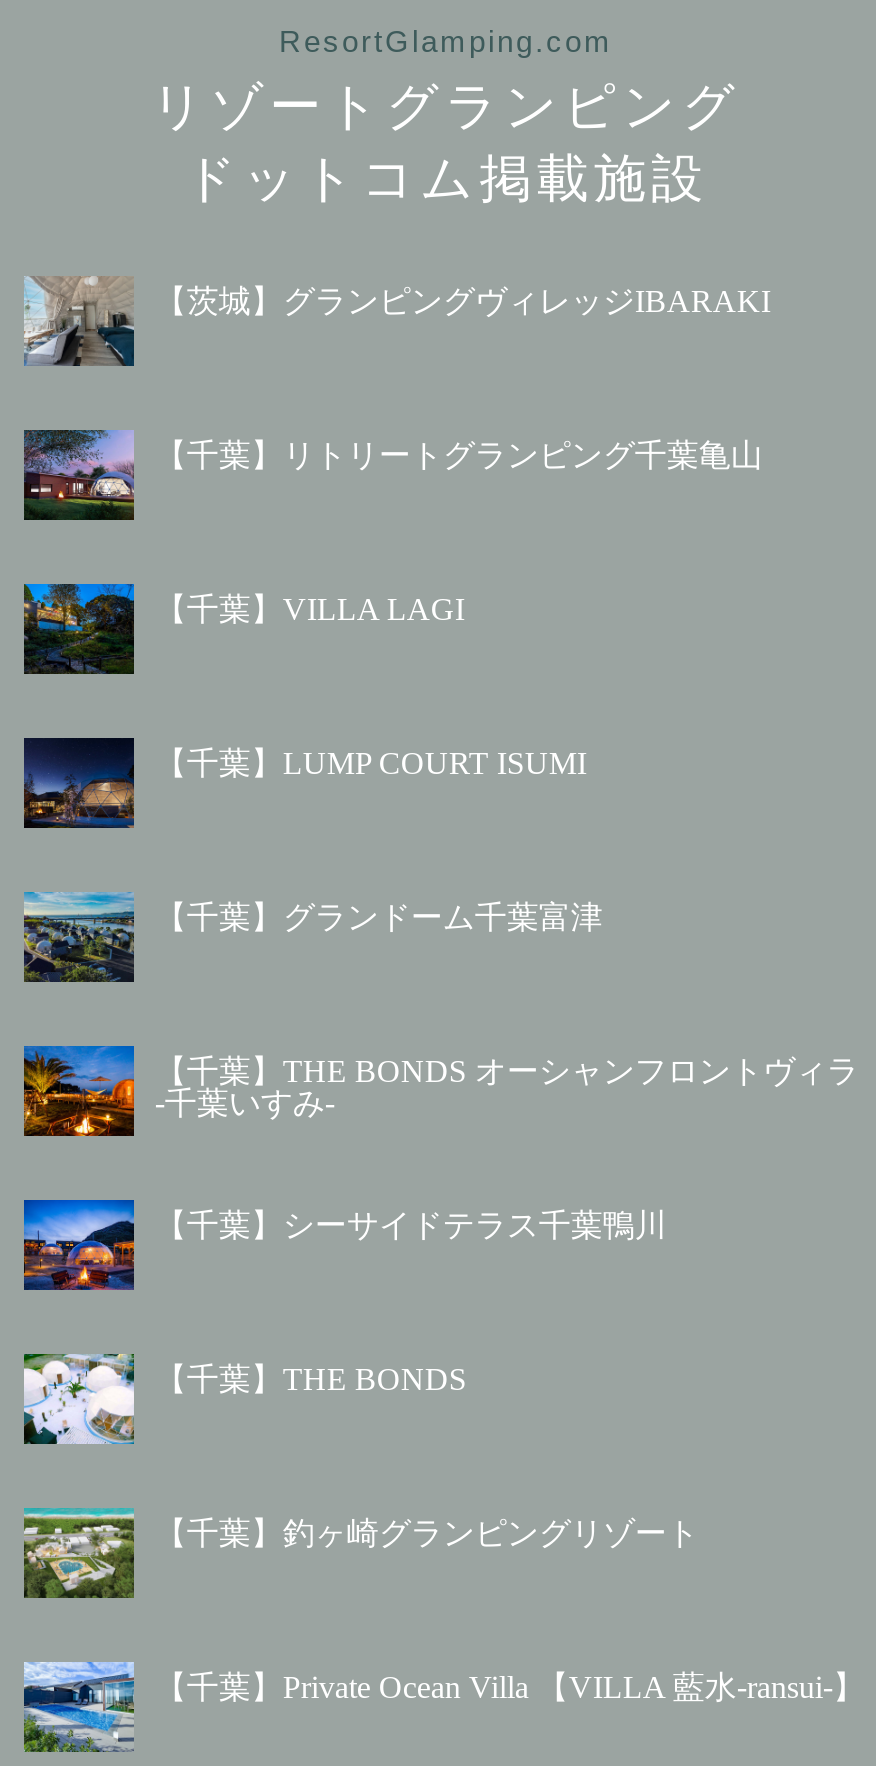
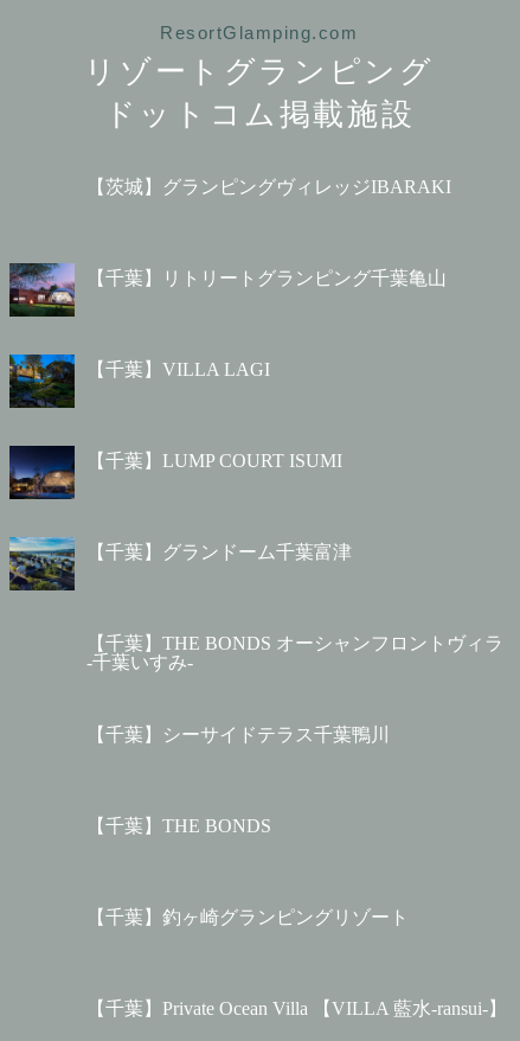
[24,276,136,368] [image] -> none
[22,1044,136,1138] [image] -> none
[22,1198,136,1292] [image] -> none
[22,1352,136,1446] [image] -> none
[22,1506,136,1600] [image] -> none
[22,1660,136,1754] [image] -> none

